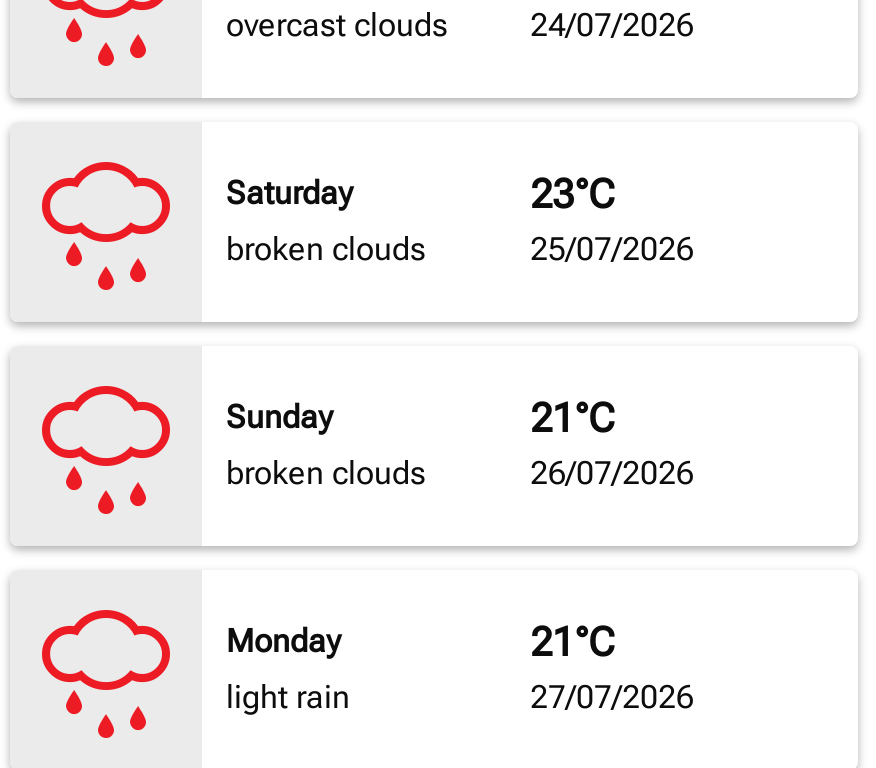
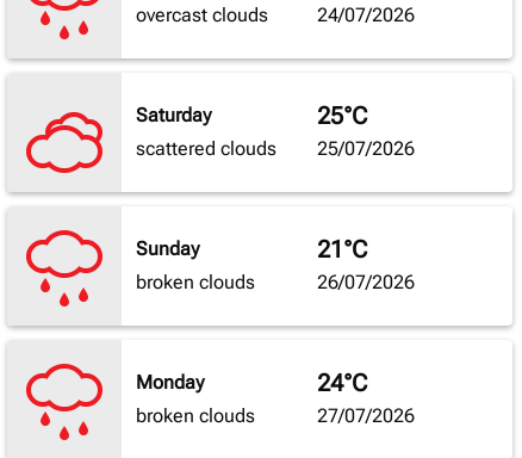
[40,160,426,288] [image] | broken clouds -> [25,97,276,173] [image] | scattered clouds
[530,171,614,219] 23°C -> [317,102,367,130] 25°C
[530,619,614,667] 21°C -> [317,369,367,398] 24°C
[226,679,350,717] light rain -> [136,405,255,427] broken clouds

